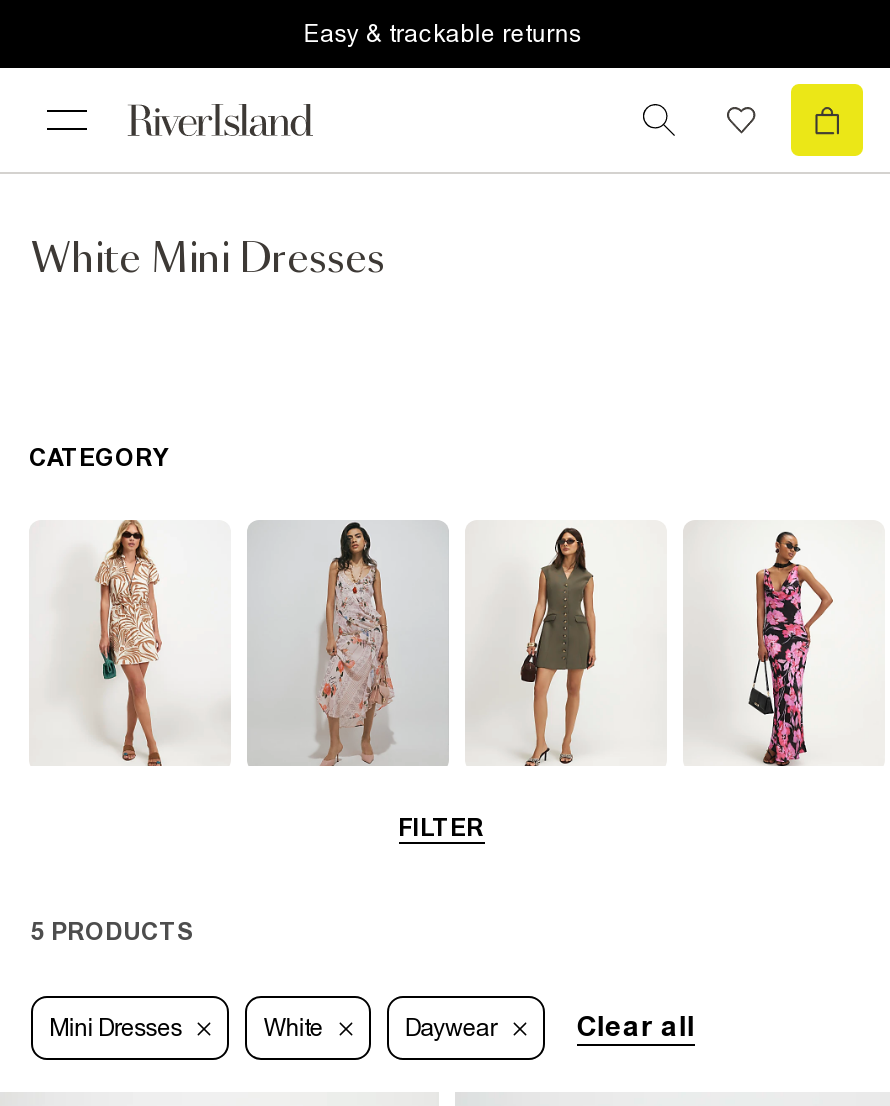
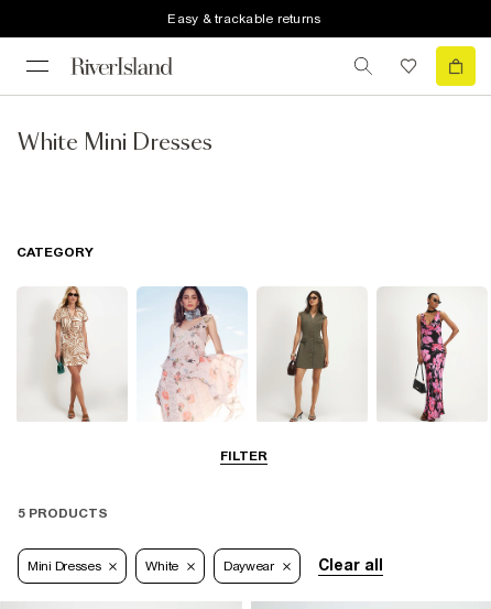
[247,520,449,766] [image] -> [138,285,247,421] [image]

